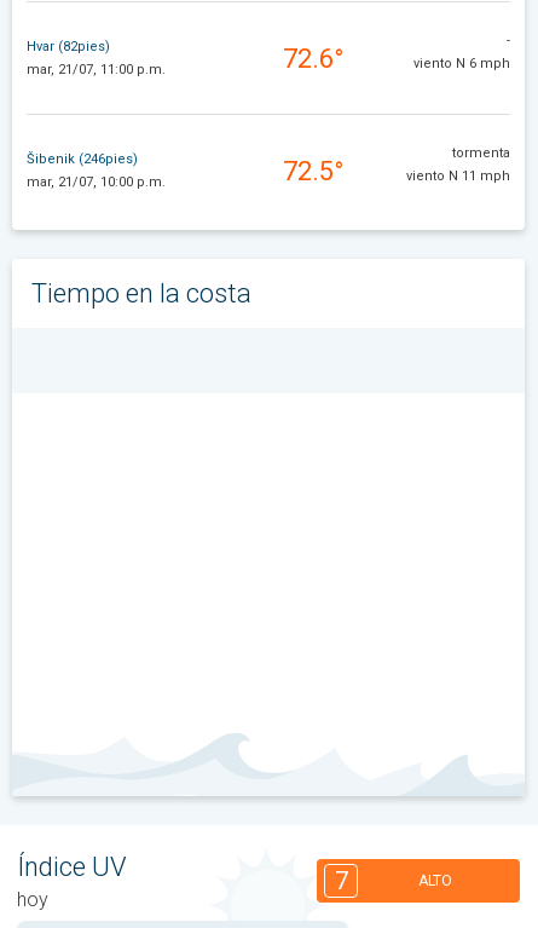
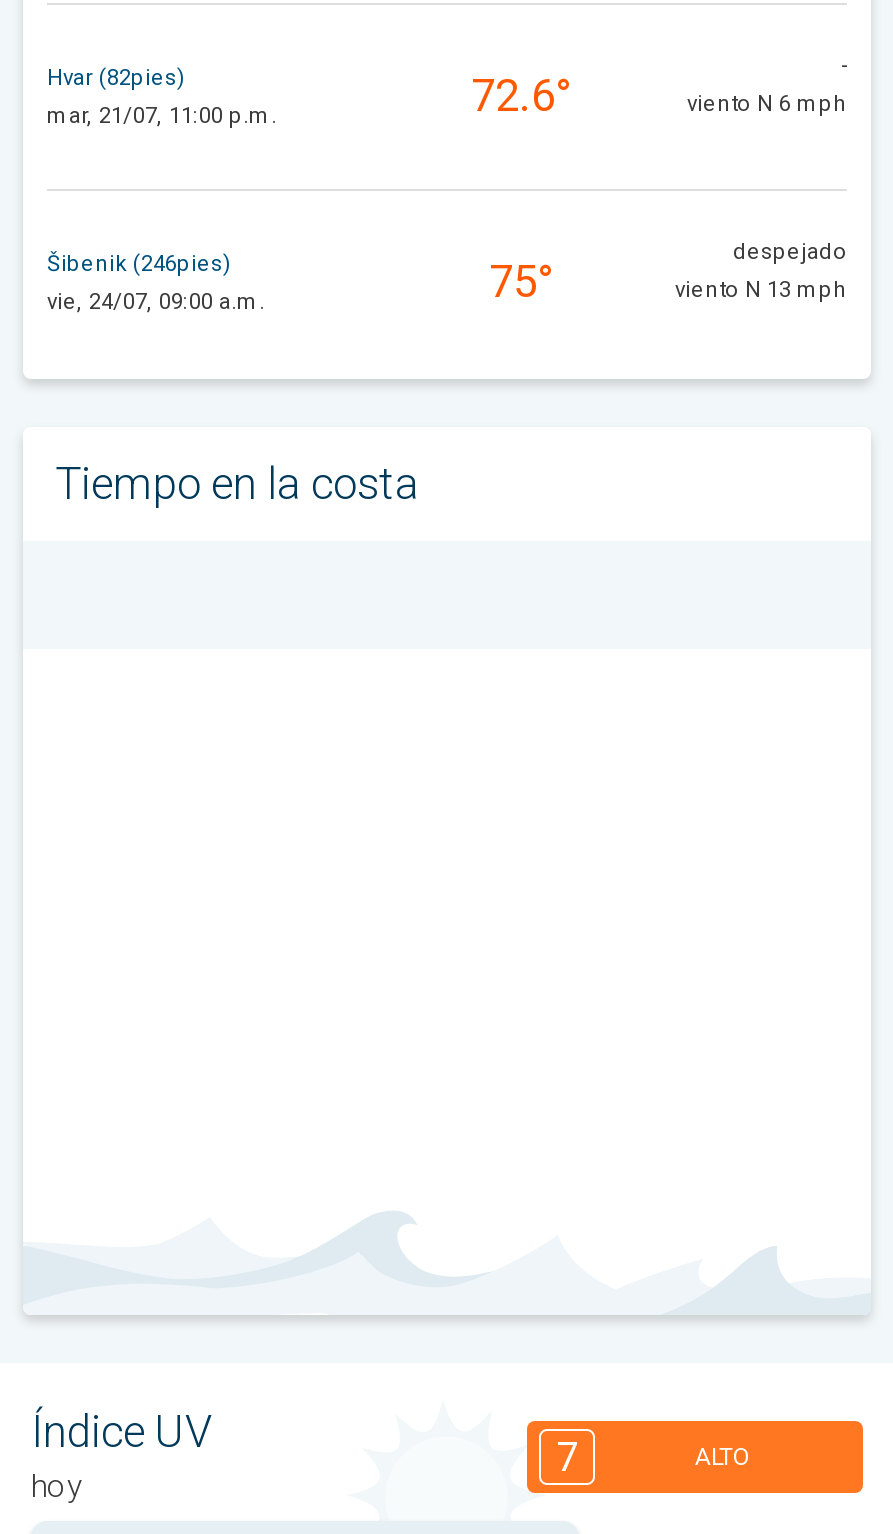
[452,145,510,161] tormenta -> [733,239,847,265] despejado
[27,156,343,190] mar, 21/07, 10:00 p.m. | 72.5° -> [47,257,553,314] vie, 24/07, 09:00 a.m. | 75°
[406,168,510,184] viento N 11 mph -> [675,277,847,303] viento N 13 mph

